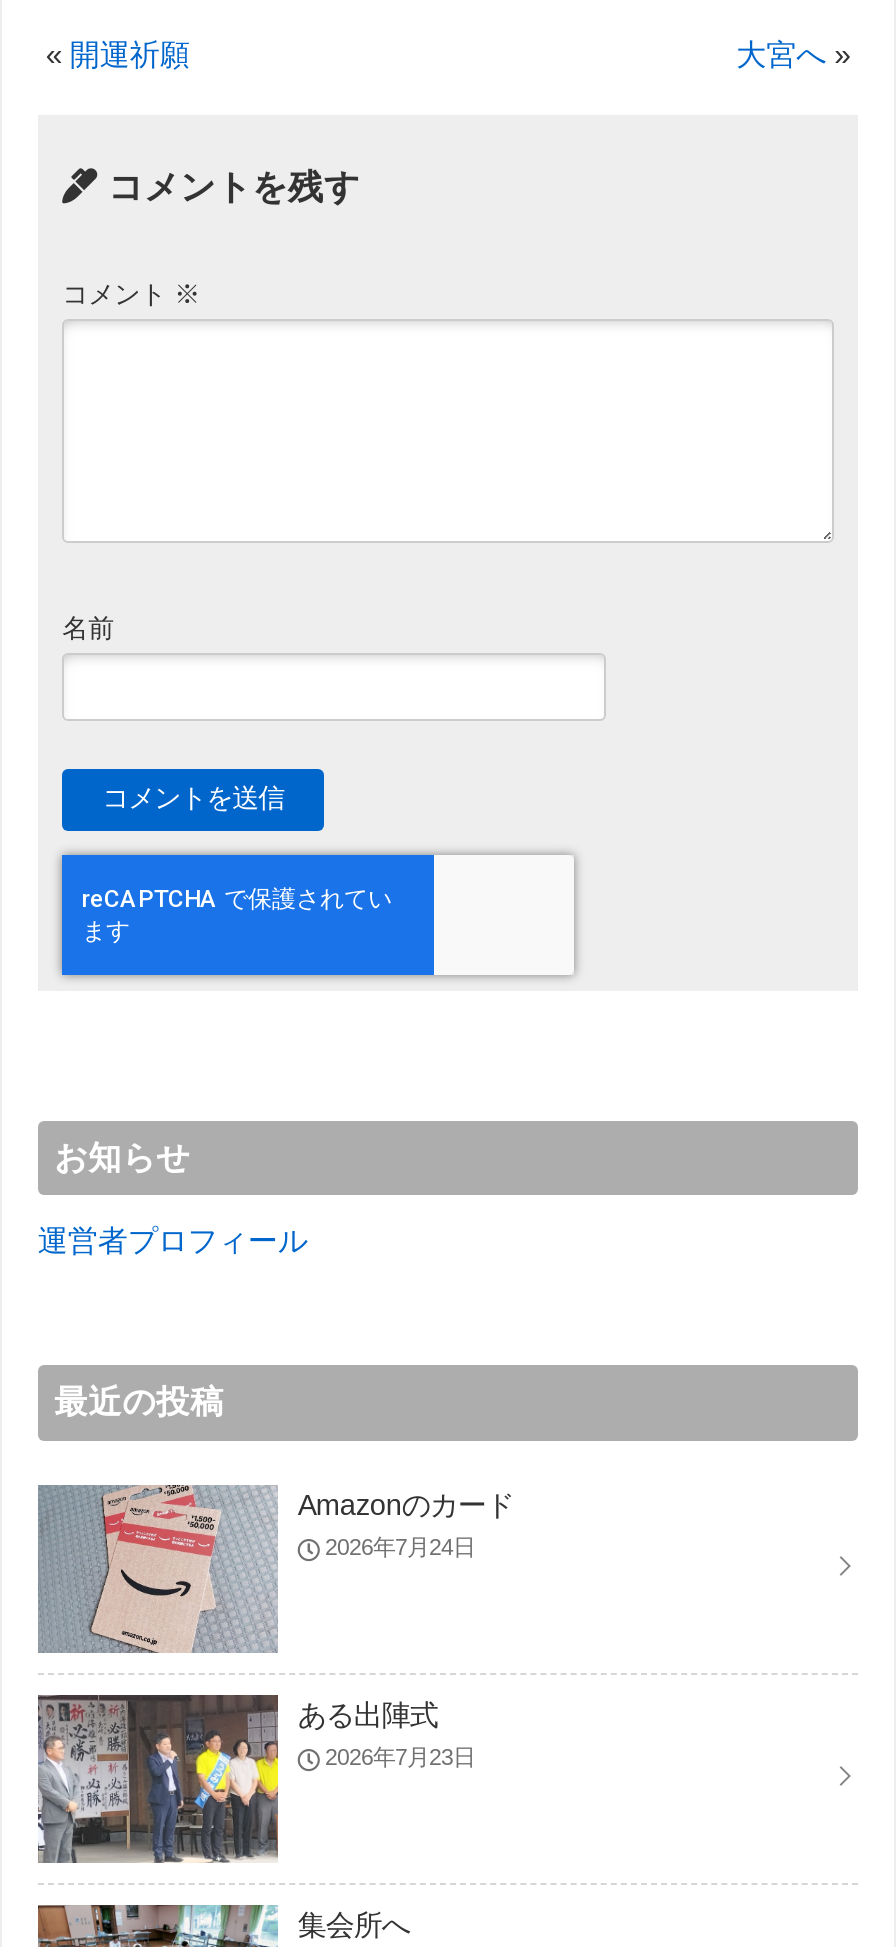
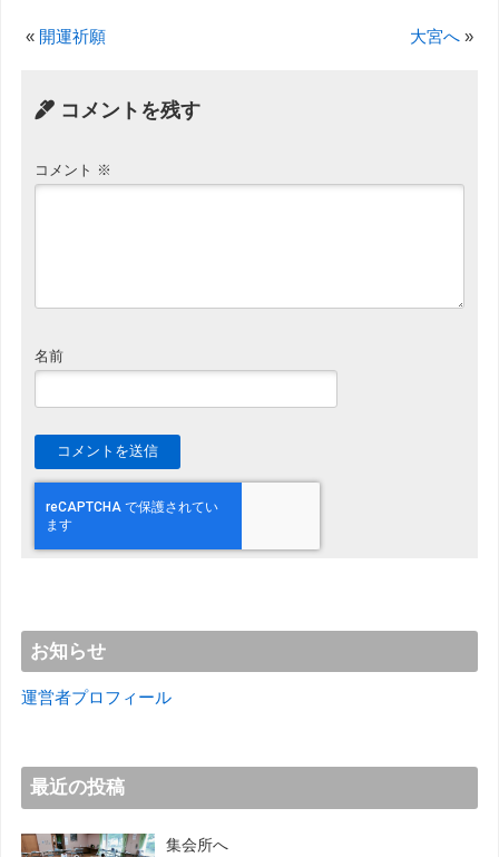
[38,1485,514,1655] [image] | Amazonのカード | 2026年7月24日 -> none
[38,1693,475,1863] [image] | ある出陣式 | 2026年7月23日 -> none

